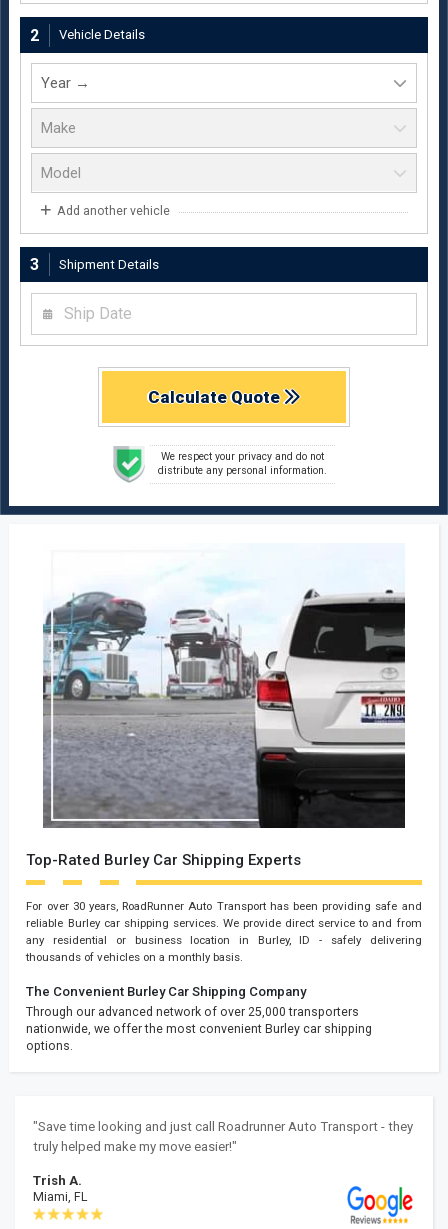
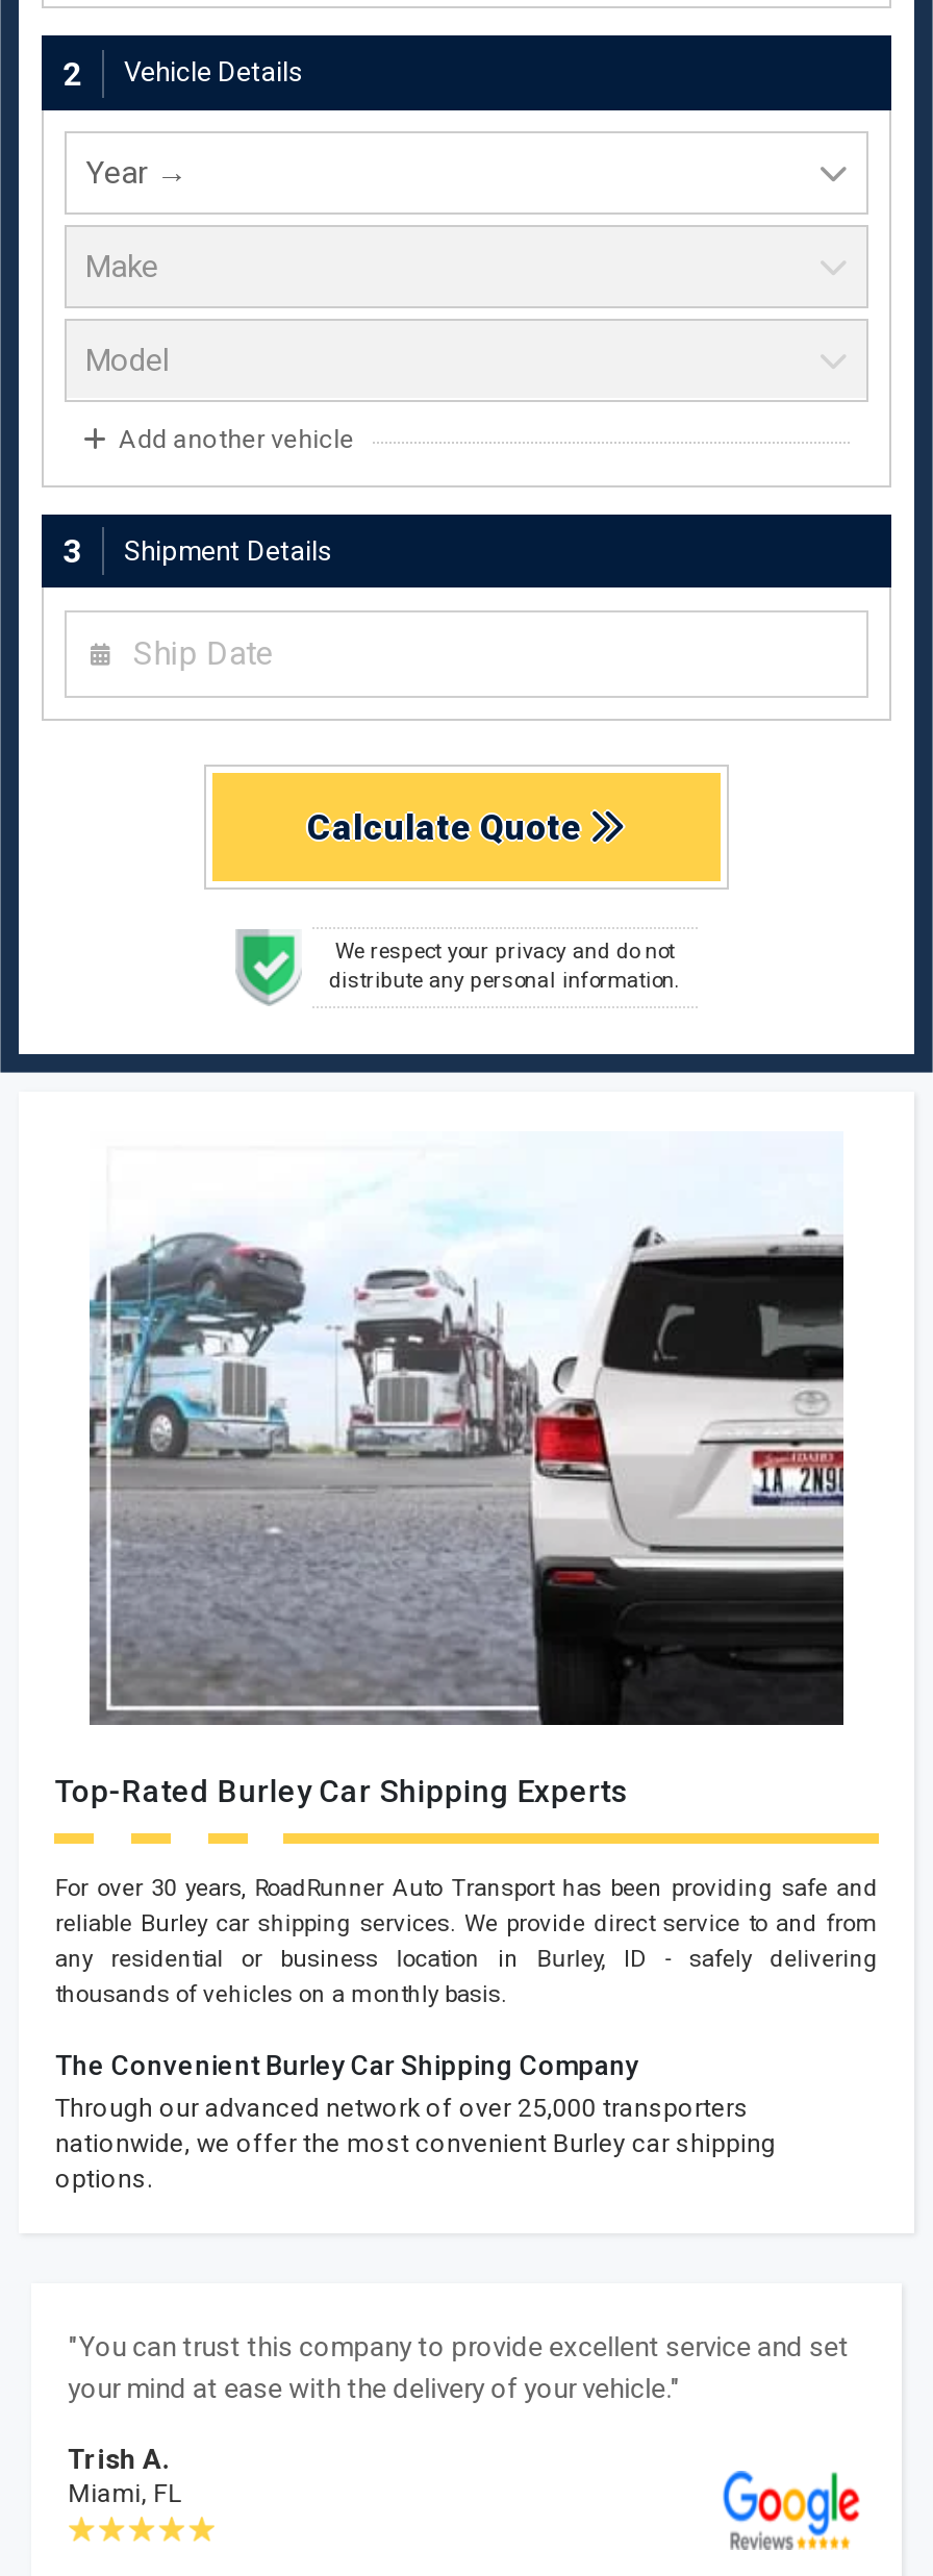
[33,1119,413,1154] "Save time looking and just call Roadrunner Auto Transport - they | truly helped make my move easier!" -> [68,2331,849,2404] "You can trust this company to provide excellent service and set | your mind at ease with the delivery of your vehicle."

